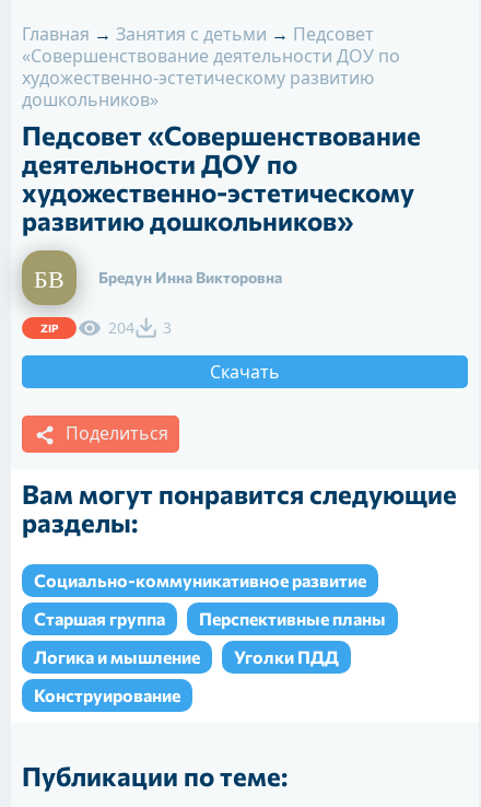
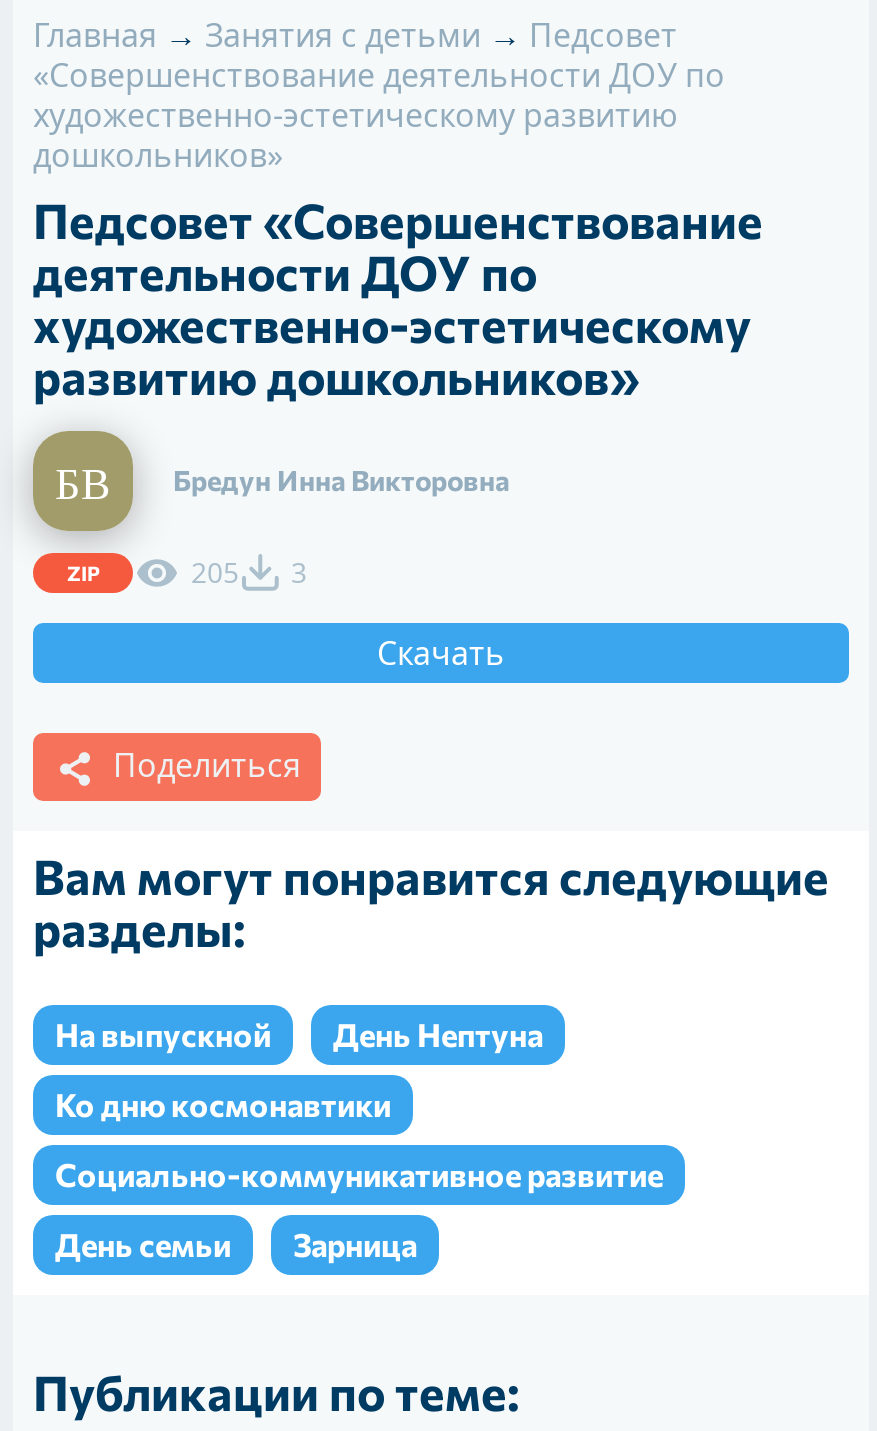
[108,317,172,338] 204 3 -> [191,554,307,592] 205 3
none -> [55,1015,543,1123] На выпускной | День Нептуна | Ко дню космонавтики
moved [34,570,366,590] -> [55,1155,663,1193]: Социально-коммуникативное развитие
[34,608,386,705] Старшая группа | Перспективные планы | Логика и мышление | Уголки ПДД | Конструирование -> [55,1225,417,1263] День семьи | Зарница

